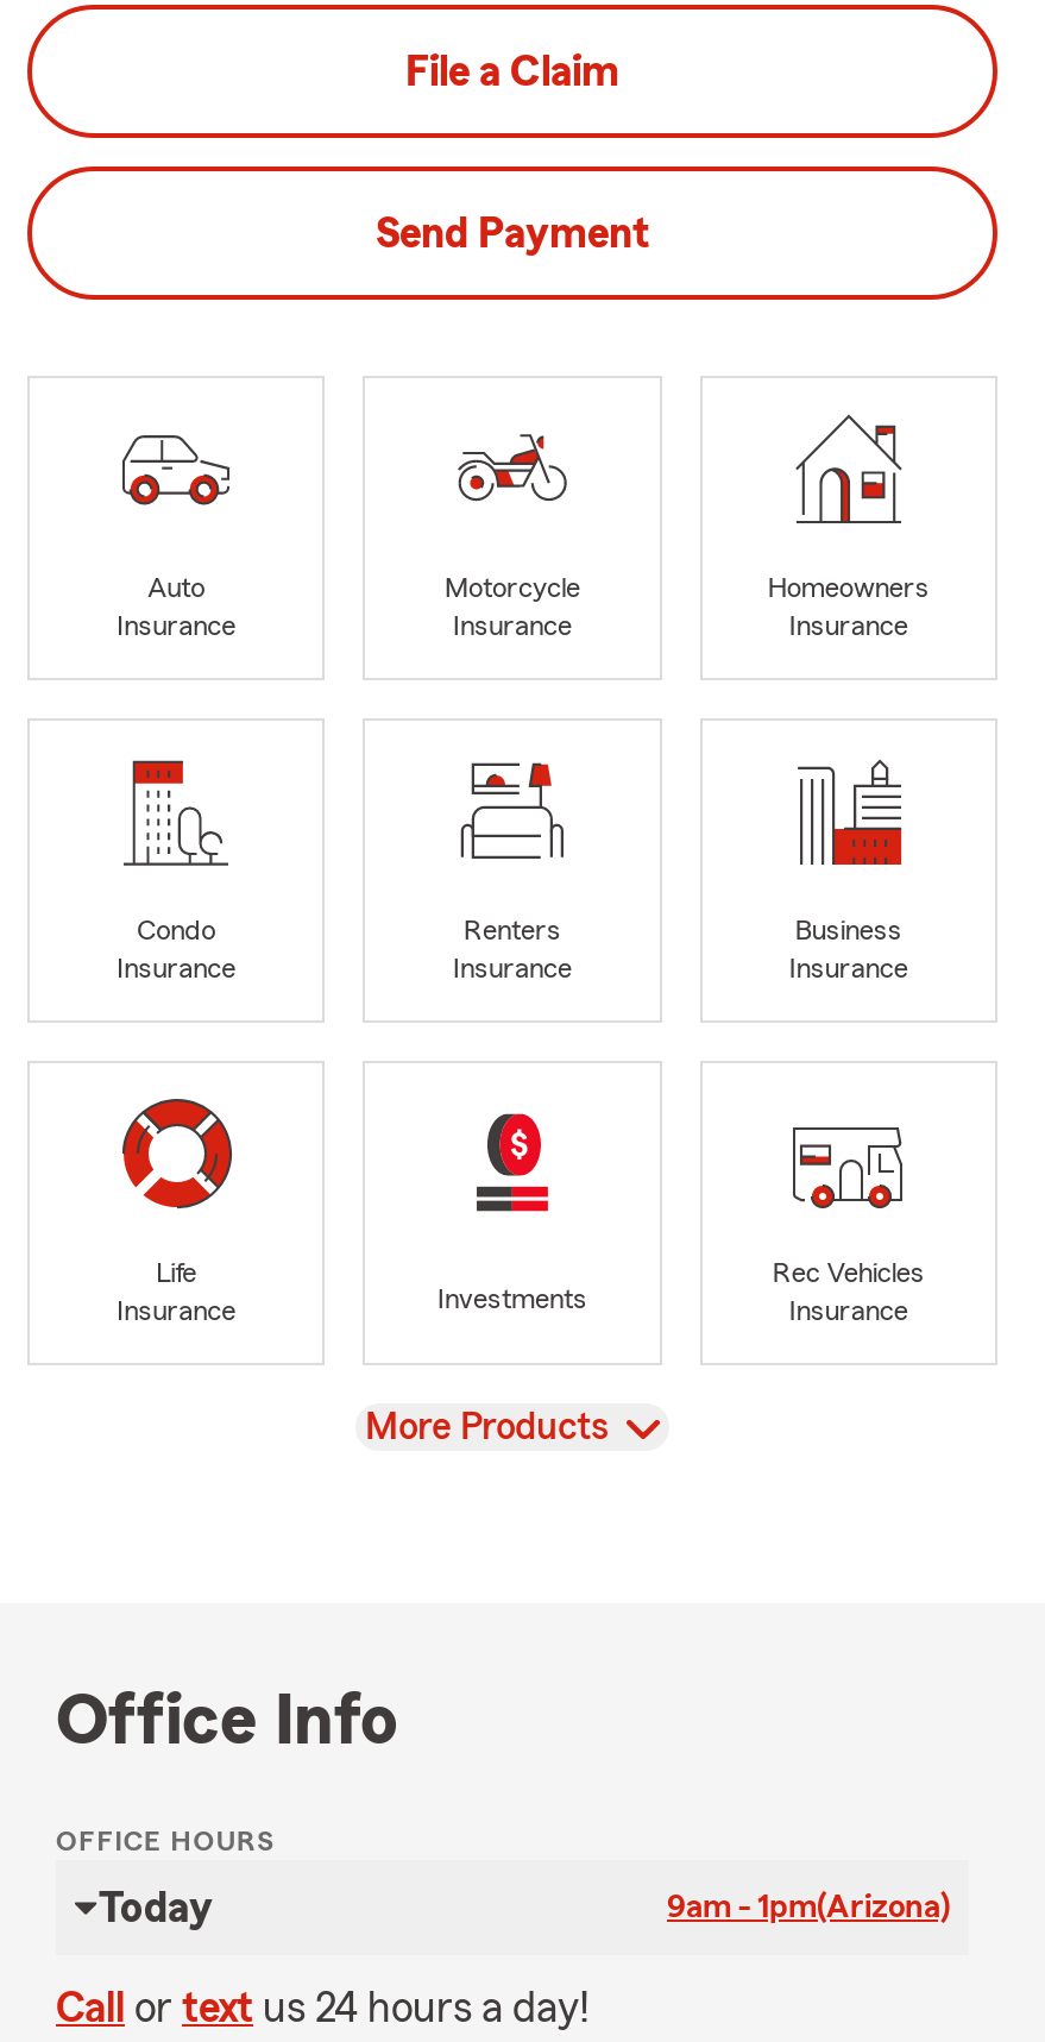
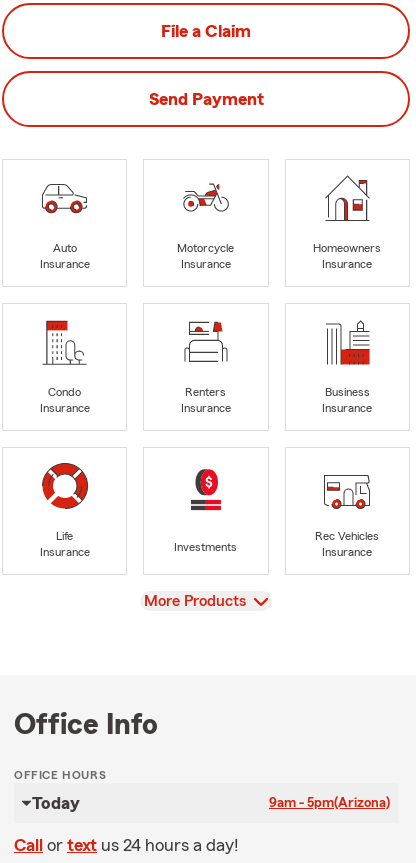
[667,1891,950,1924] 9am - 1pm(Arizona) -> [269,796,390,810] 9am - 5pm(Arizona)

